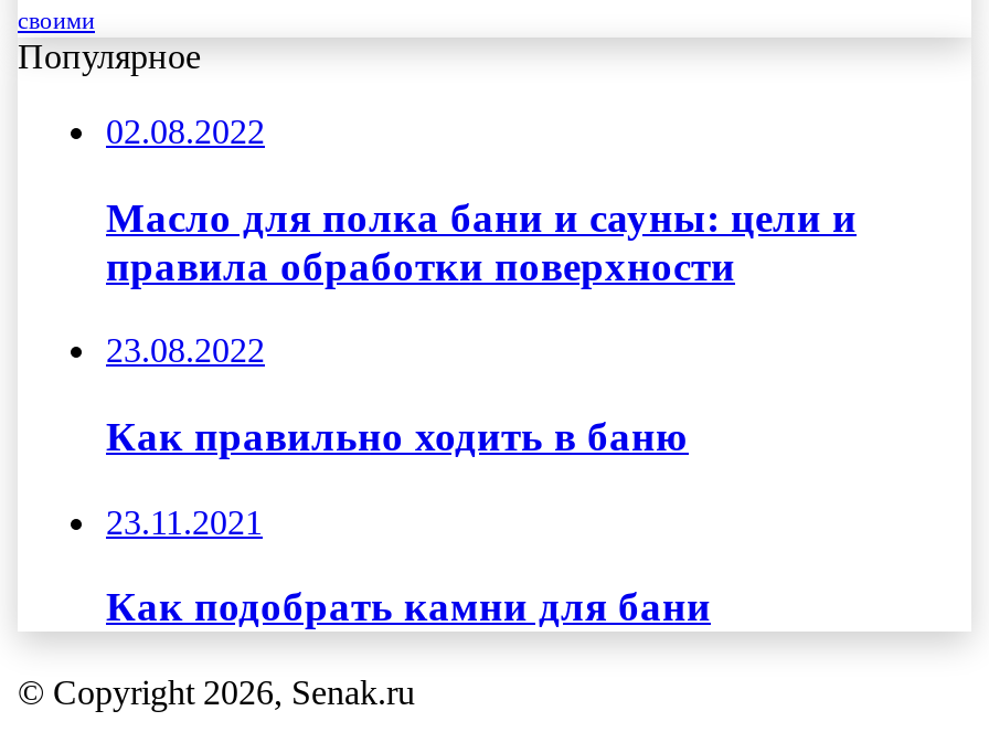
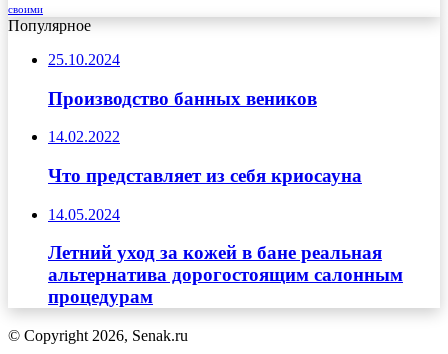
[106,112,265,150] 02.08.2022 -> [48,51,120,68] 25.10.2024
[106,193,857,288] Масло для полка бани и сауны: цели и | правила обработки поверхности -> [48,88,317,109] Производство банных веников
[106,332,265,369] 23.08.2022 -> [48,128,120,145] 14.02.2022
[106,413,689,459] Как правильно ходить в баню -> [48,165,362,186] Что представляет из себя криосауна
[106,503,263,541] 23.11.2021 -> [48,206,120,223] 14.05.2024
[106,584,711,630] Как подобрать камни для бани -> [48,242,403,307] Летний уход за кожей в бане реальная | альтернатива дорогостоящим салонным | процедурам

